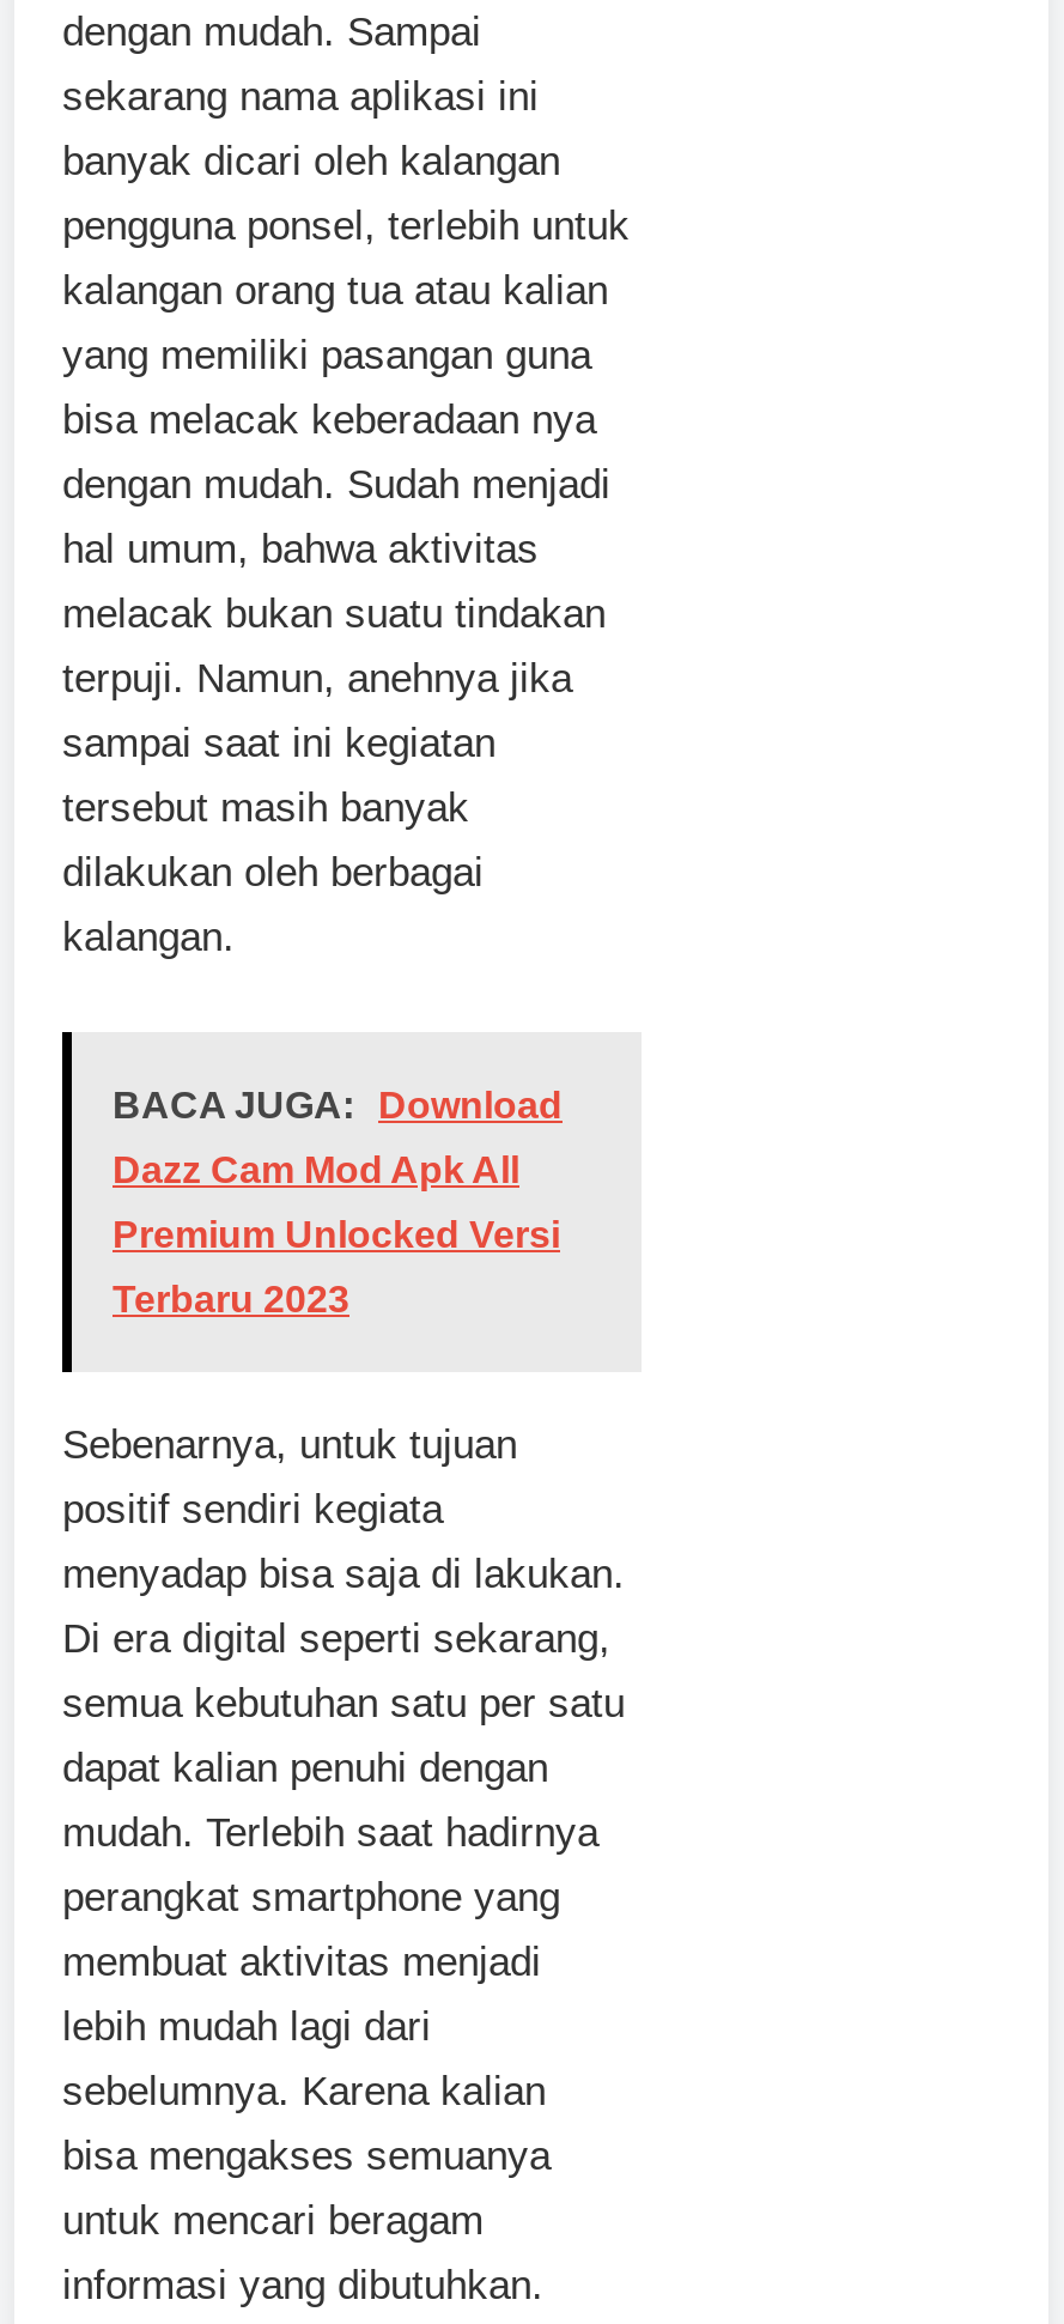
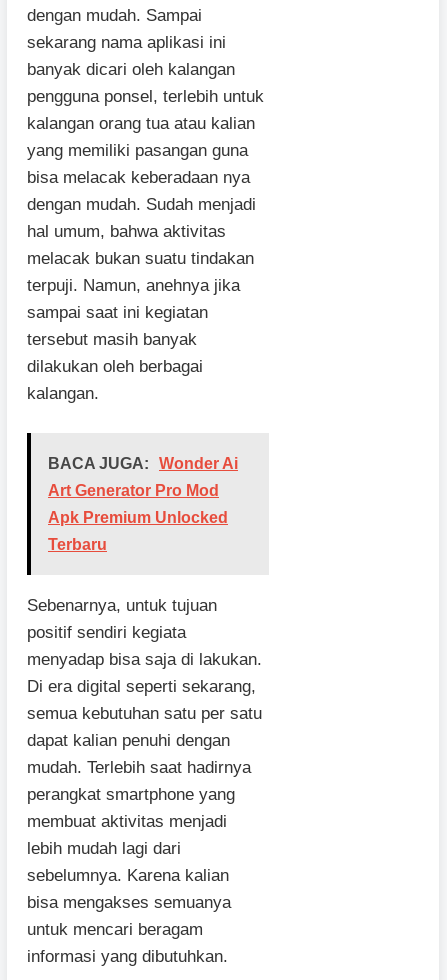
[113,1084,563,1125] BACA JUGA: Download -> [48,455,238,472] BACA JUGA: Wonder Ai
[113,1149,519,1189] Dazz Cam Mod Apk All -> [48,482,219,499] Art Generator Pro Mod
[113,1213,560,1254] Premium Unlocked Versi -> [48,509,228,526] Apk Premium Unlocked
[113,1278,349,1319] Terbaru 2023 -> [48,536,107,553] Terbaru

